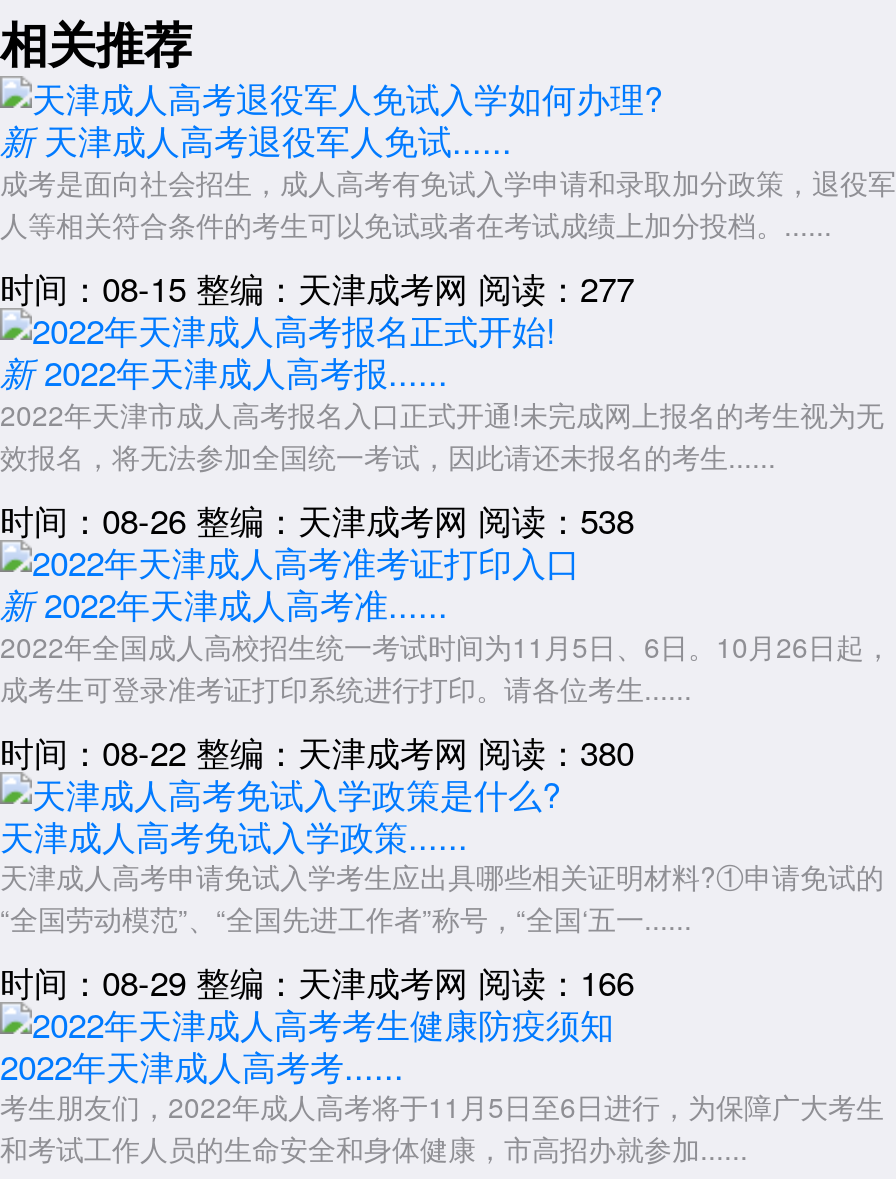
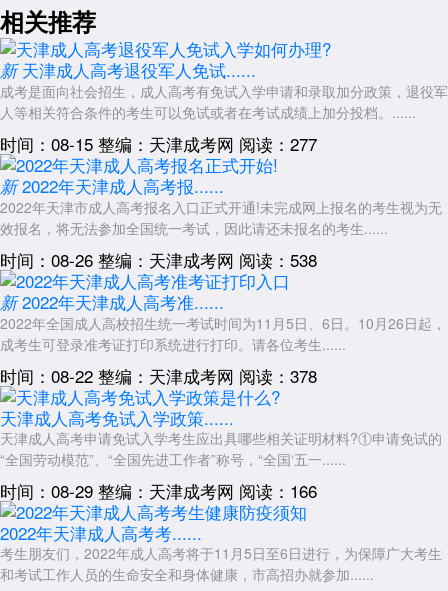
[0,726,634,776] 时间：08-22 整编：天津成考网 阅读：380 -> [0,363,317,388] 时间：08-22 整编：天津成考网 阅读：378

